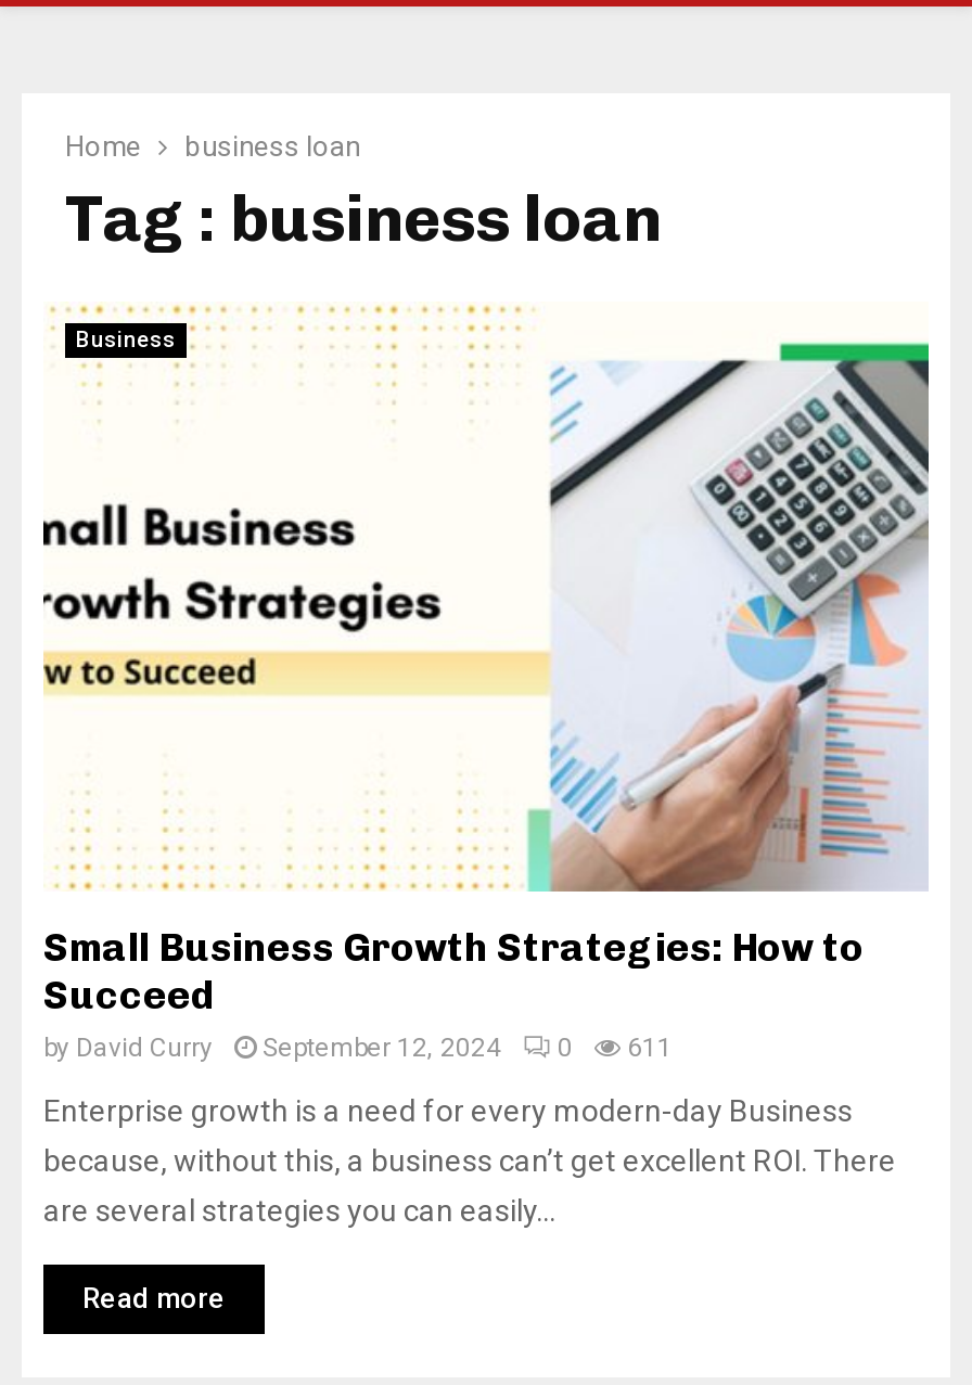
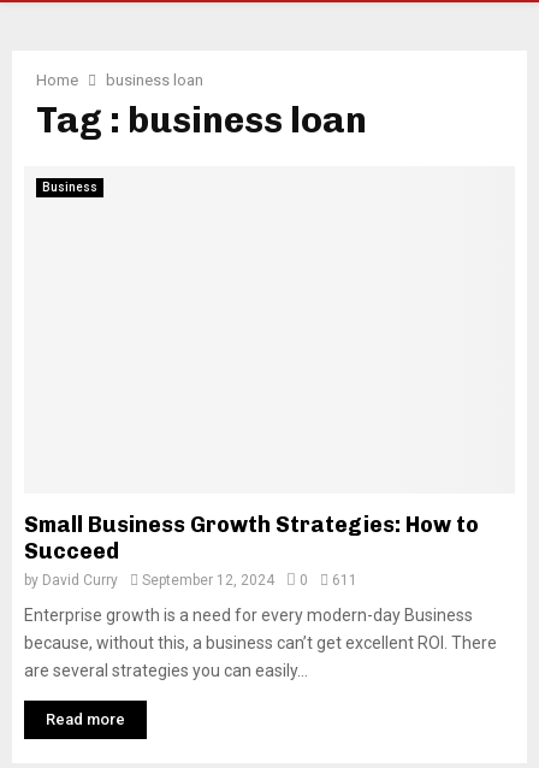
[41,304,931,894] [image] -> none

